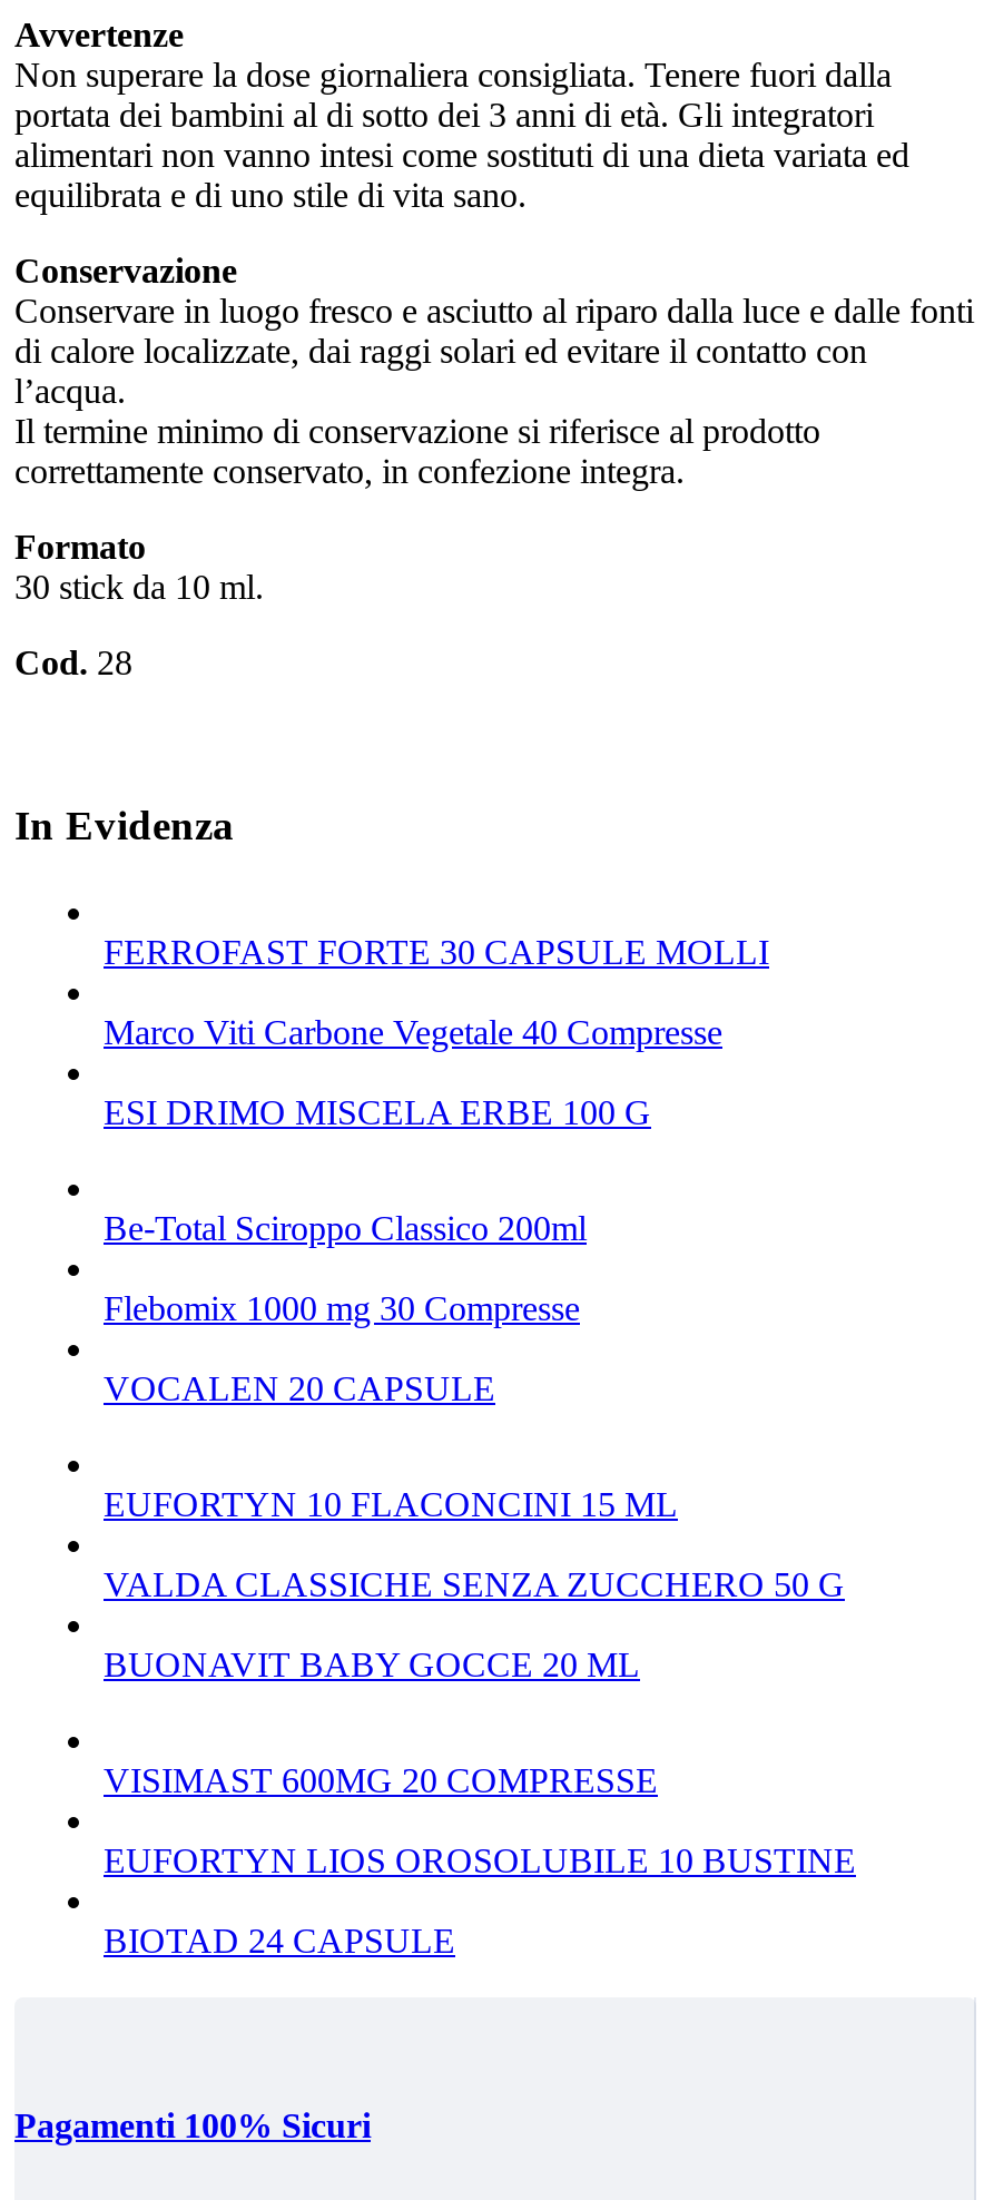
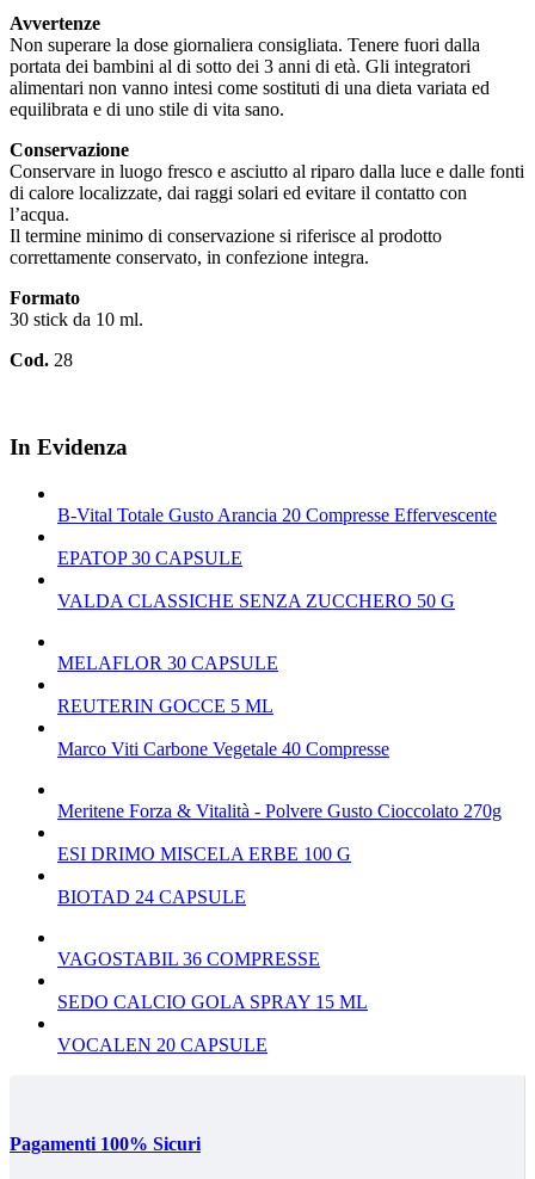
[104,932,769,1522] FERROFAST FORTE 30 CAPSULE MOLLI | Be-Total Sciroppo Classico 200ml | Flebomix 1000 mg 30 Compresse | EUFORTYN 10 FLACONCINI 15 ML -> [57,504,497,568] B-Vital Totale Gusto Arancia 20 Compresse Effervescente | EPATOP 30 CAPSULE
moved [104,1012,722,1050] -> [57,738,389,758]: Marco Viti Carbone Vegetale 40 Compresse
moved [104,1092,651,1130] -> [57,843,351,863]: ESI DRIMO MISCELA ERBE 100 G
moved [104,1369,495,1406] -> [57,1034,267,1054]: VOCALEN 20 CAPSULE
moved [104,1564,845,1602] -> [57,590,455,611]: VALDA CLASSICHE SENZA ZUCCHERO 50 G
[104,1645,856,1878] BUONAVIT BABY GOCCE 20 ML | VISIMAST 600MG 20 COMPRESSE | EUFORTYN LIOS OROSOLUBILE 10 BUSTINE -> [57,652,502,821] MELAFLOR 30 CAPSULE | REUTERIN GOCCE 5 ML | Meritene Forza & Vitalità - Polvere Gusto Cioccolato 270g
moved [104,1921,455,1959] -> [57,886,246,906]: BIOTAD 24 CAPSULE
none -> [57,948,368,1011] VAGOSTABIL 36 COMPRESSE | SEDO CALCIO GOLA SPRAY 15 ML

